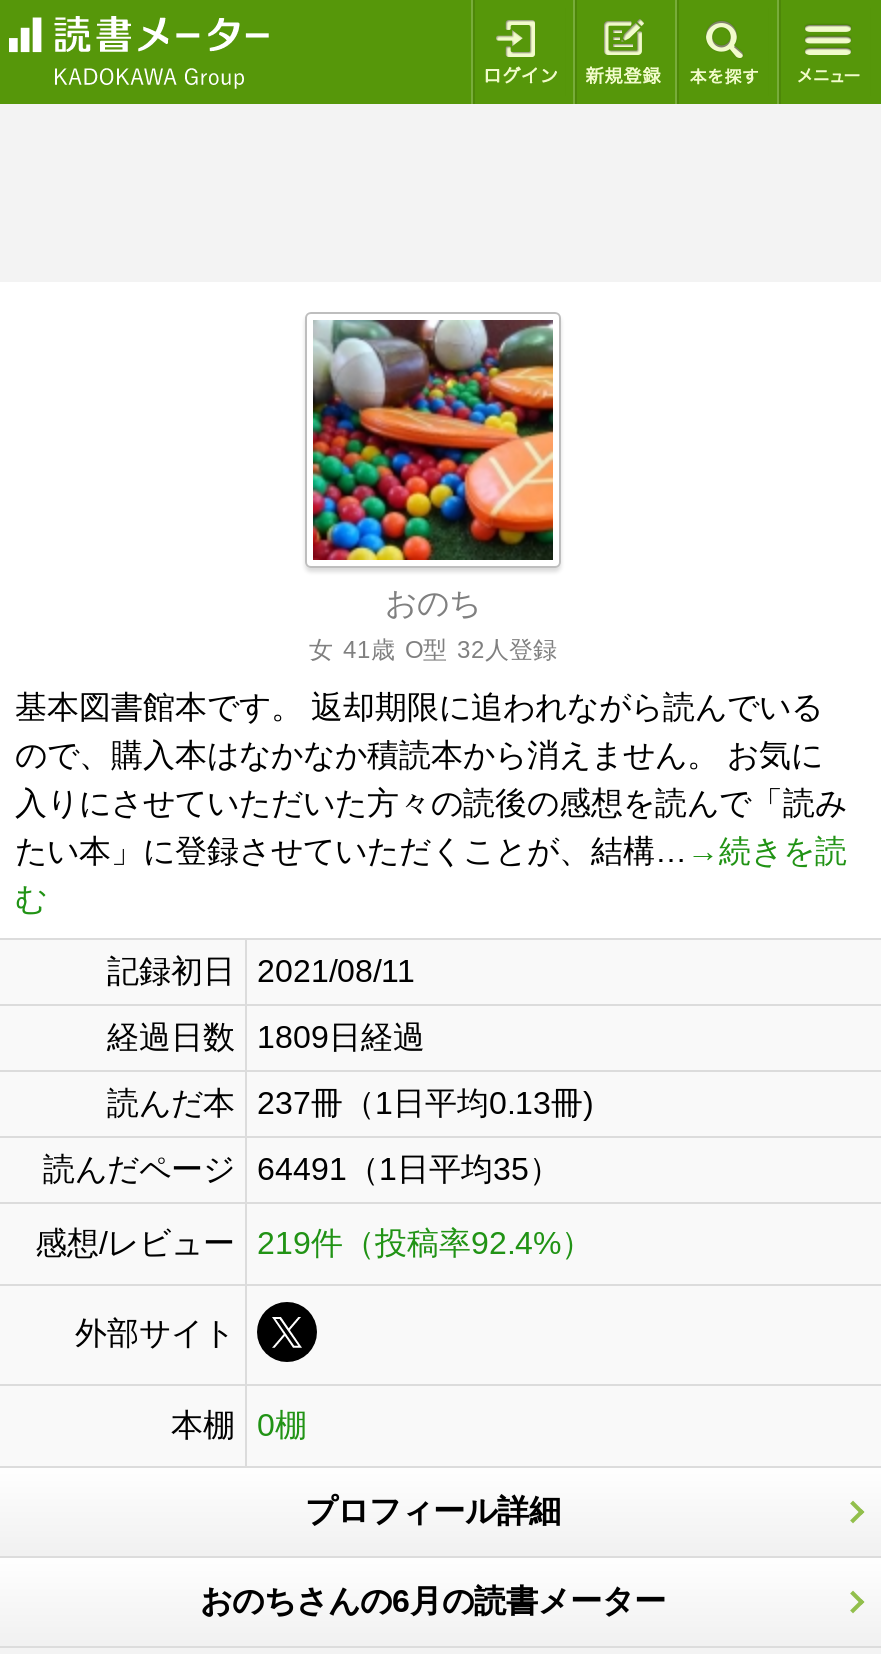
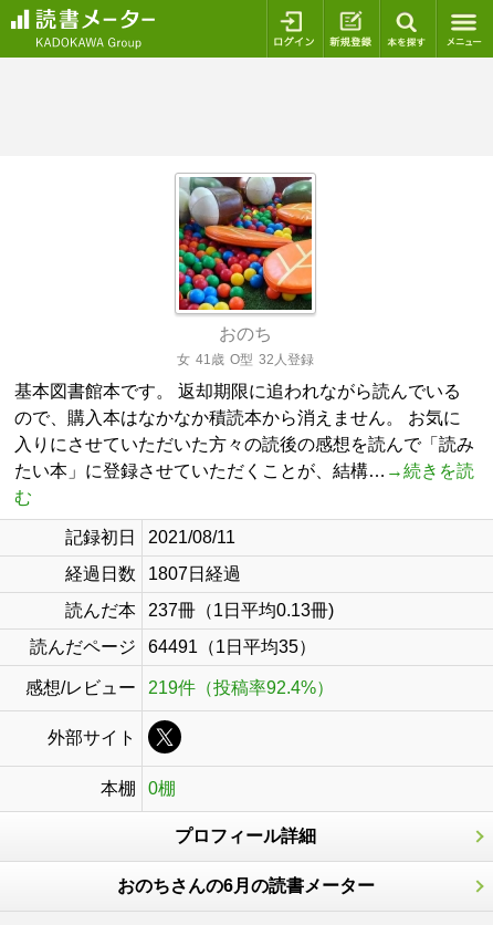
[107,1020,425,1054] 経過日数 1809日経過 -> [65,564,241,583] 経過日数 1807日経過

